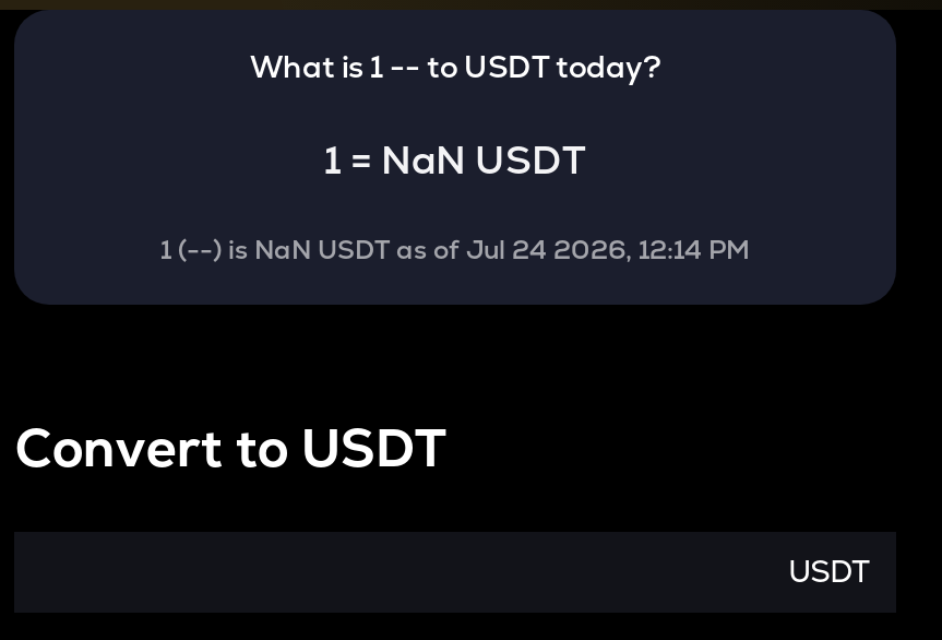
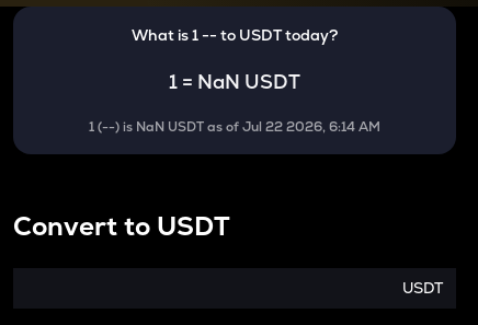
[160,233,750,268] 1 (--) is NaN USDT as of Jul 24 2026, 12:14 PM -> [89,118,380,136] 1 (--) is NaN USDT as of Jul 22 2026, 6:14 AM

